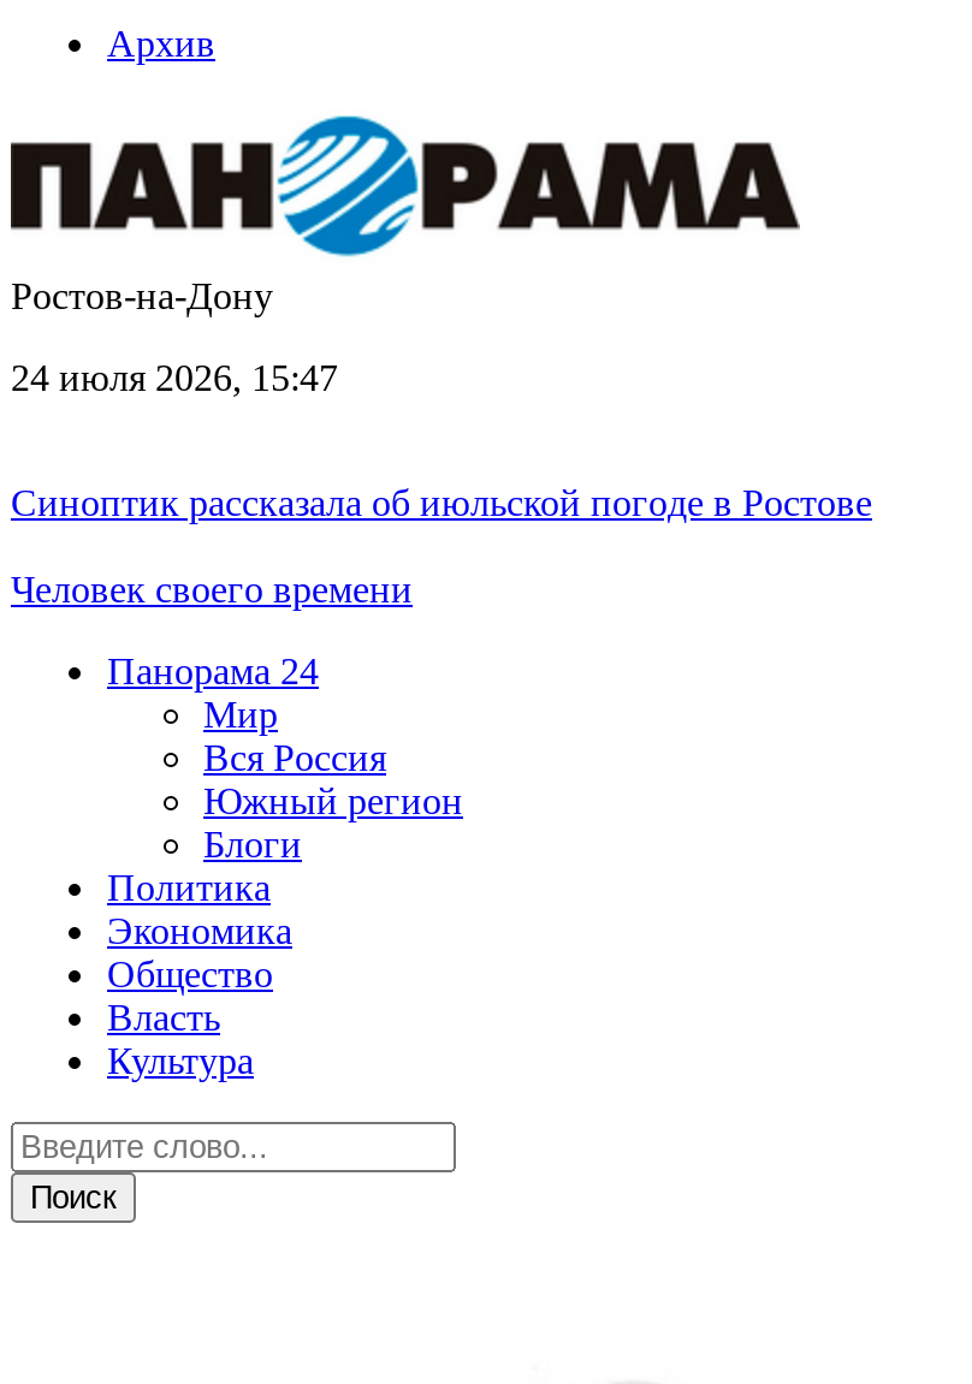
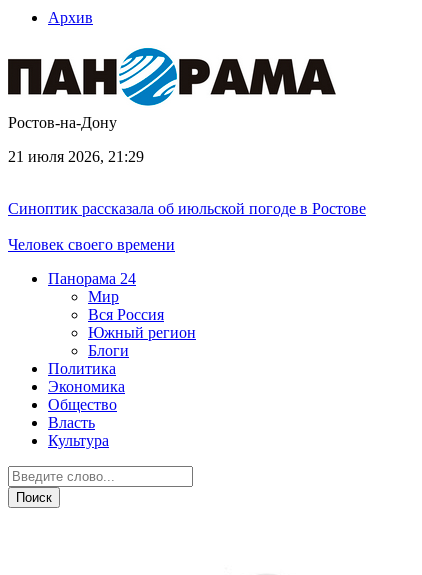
[11,358,338,399] 24 июля 2026, 15:47 -> [8,148,144,165] 21 июля 2026, 21:29

